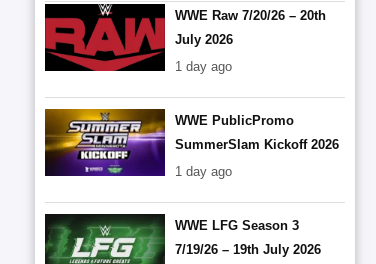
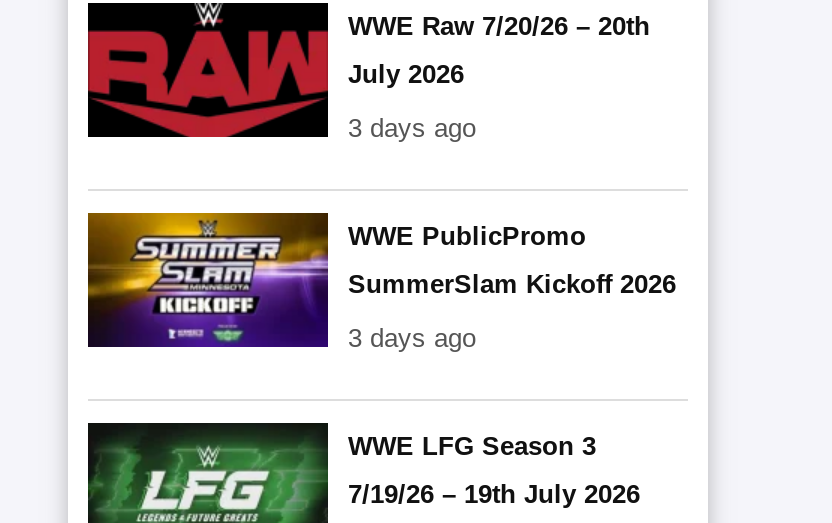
[175,59,232,74] 1 day ago -> [348,113,476,143] 3 days ago
[175,164,232,179] 1 day ago -> [348,323,476,353] 3 days ago

